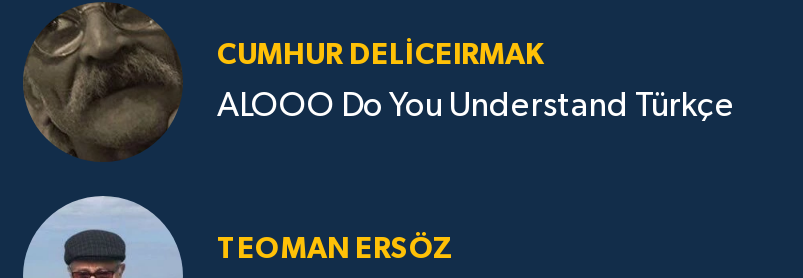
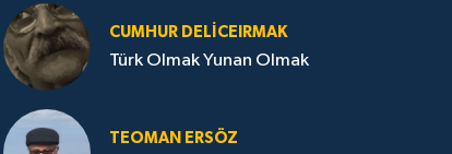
[217,90,735,124] ALOOO Do You Understand Türkçe -> [109,52,309,70] Türk Olmak Yunan Olmak

